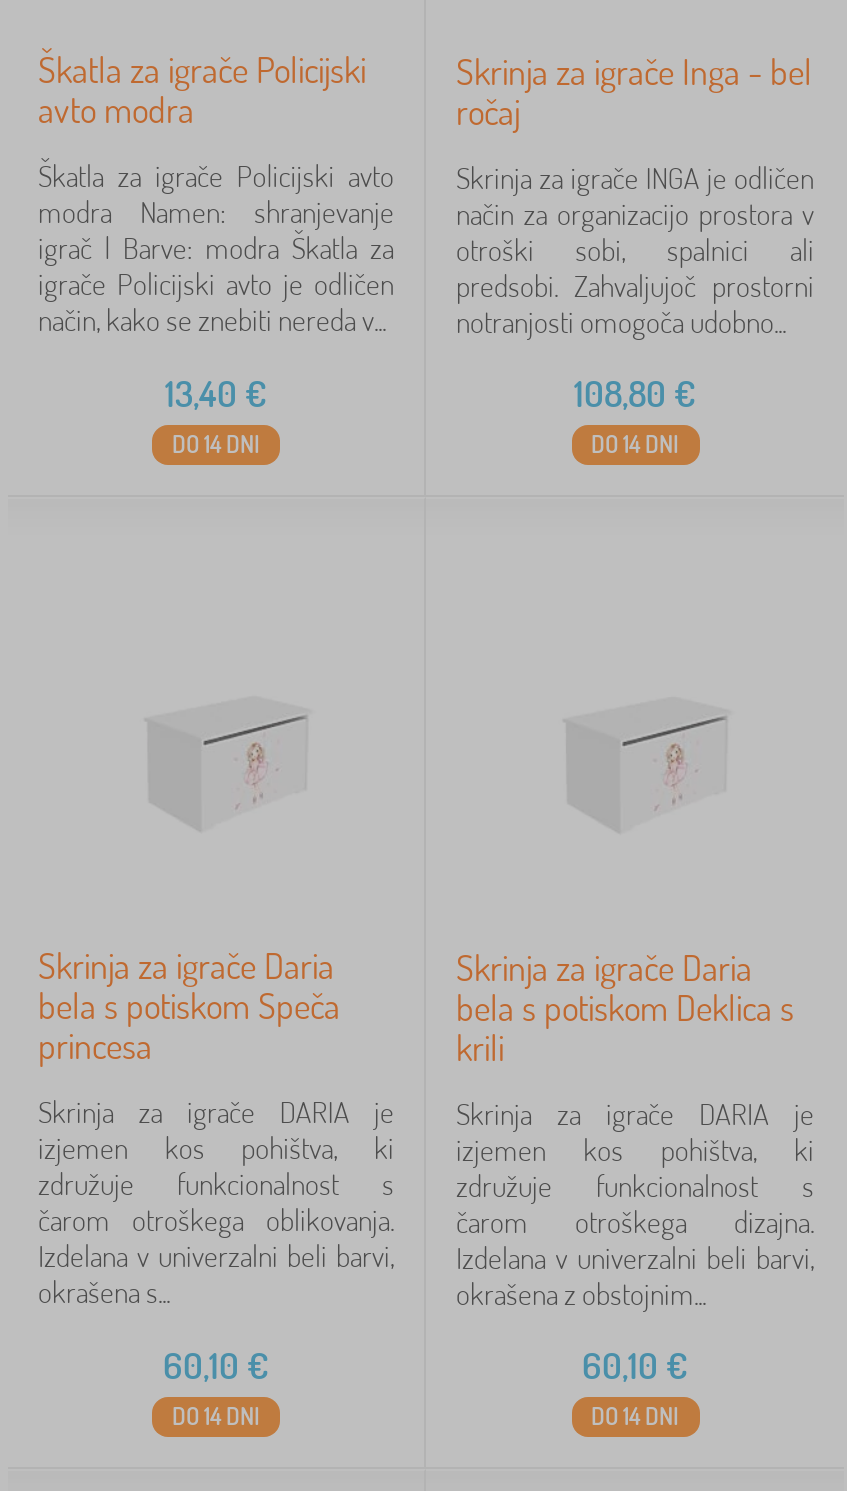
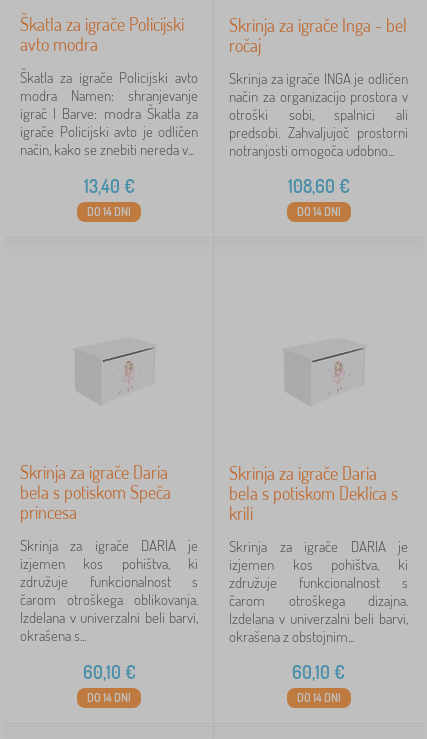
[574,371,696,415] 108,80 € -> [287,175,349,197] 108,60 €

